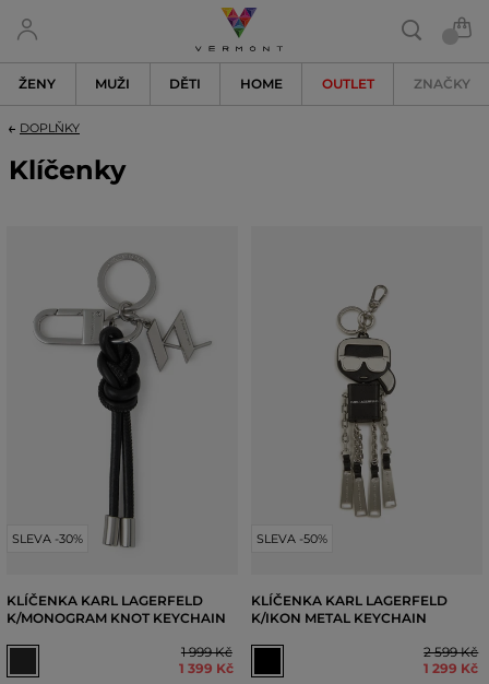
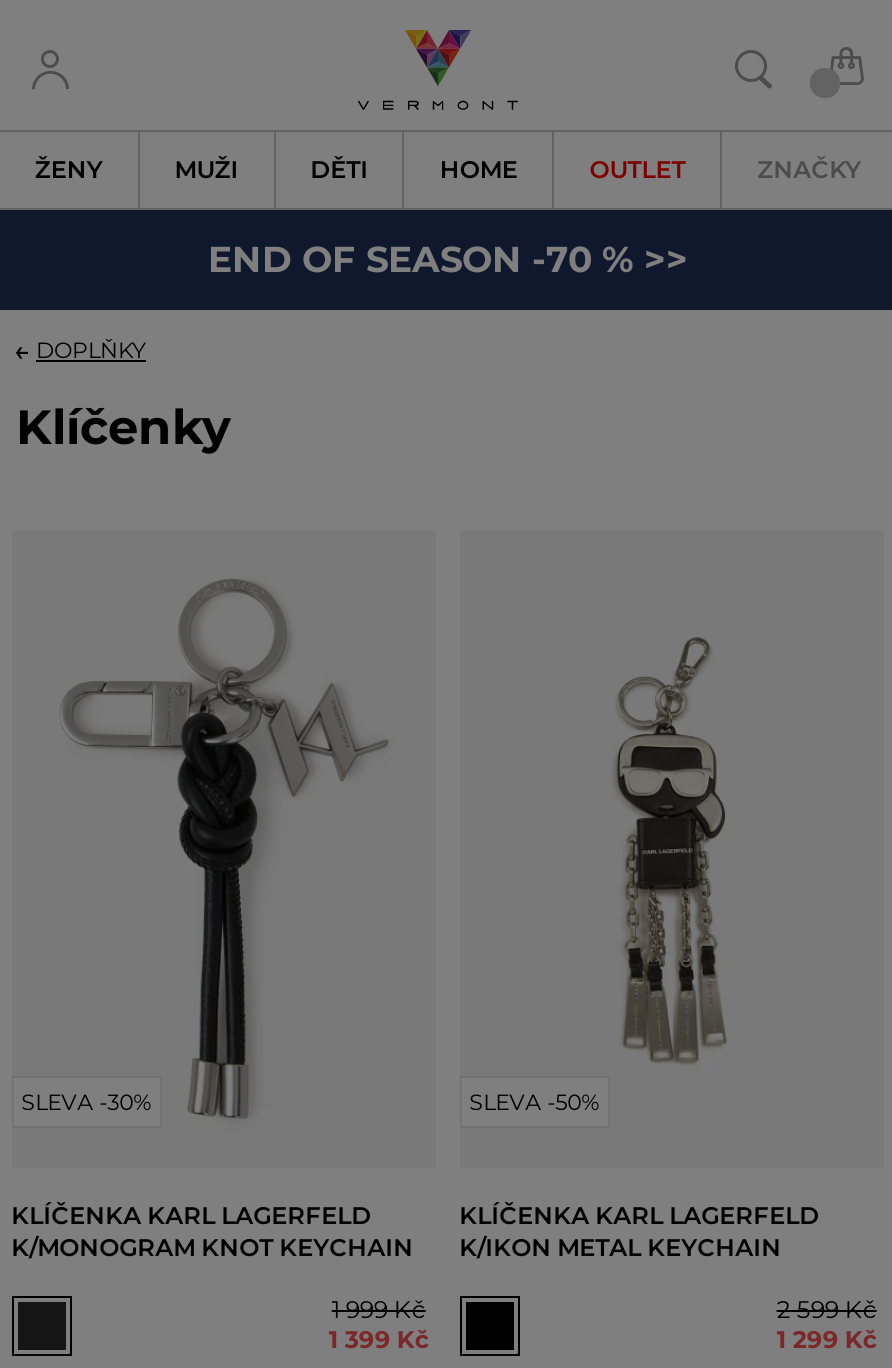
none -> [208,238,688,282] END OF SEASON -70 % >>

